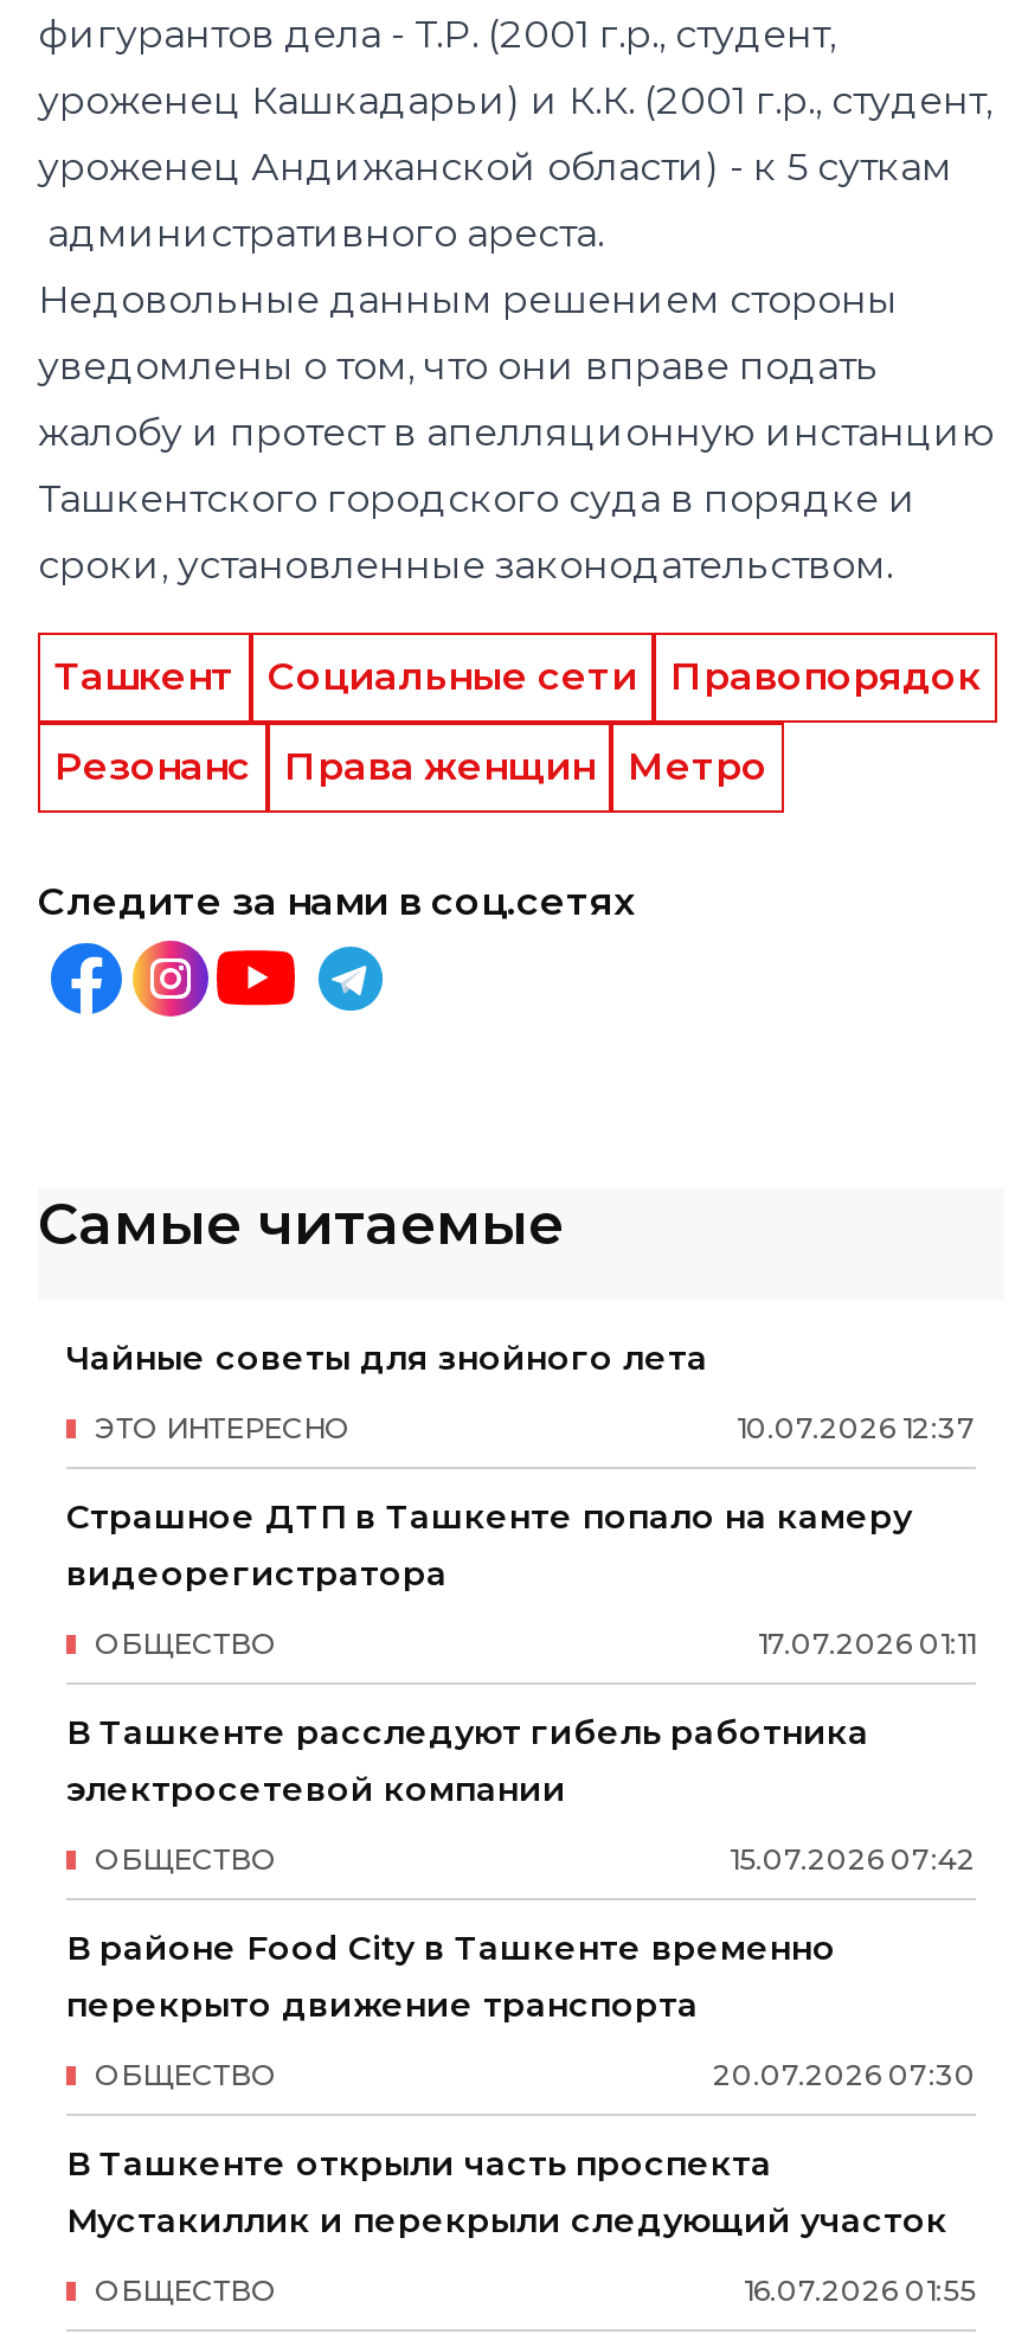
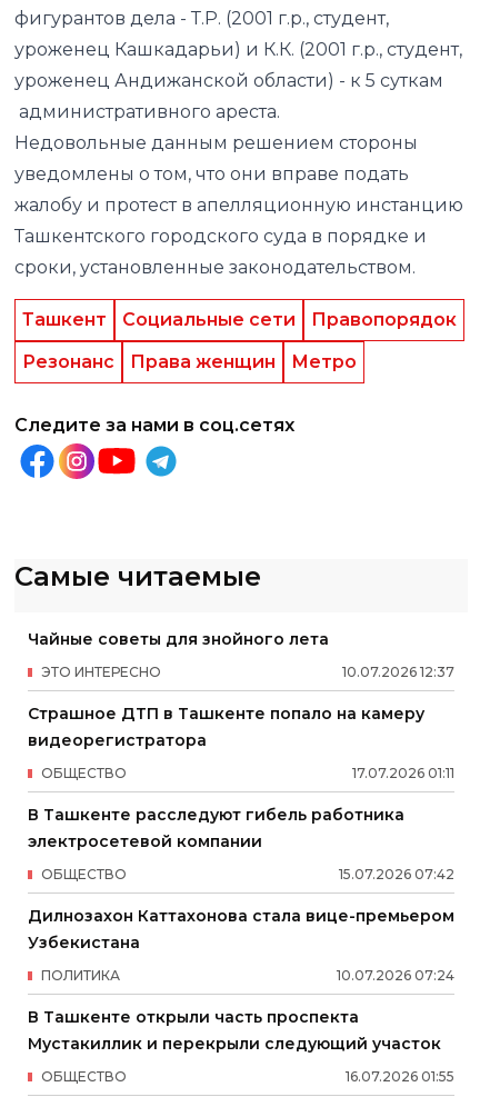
[66,1926,836,2026] В районе Food City в Ташкенте временно | перекрыто движение транспорта -> [28,906,454,953] Дилнозахон Каттахонова стала вице-премьером | Узбекистана
[95,2057,976,2092] 20.07.2026 07:30 | ОБЩЕСТВО -> [41,967,454,984] 10.07.2026 07:24 | ПОЛИТИКА

